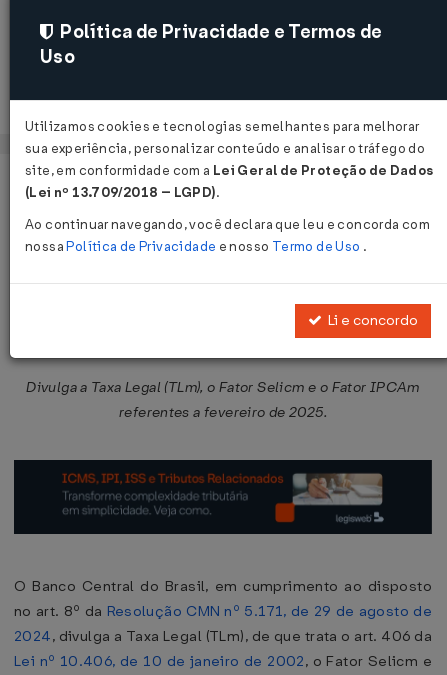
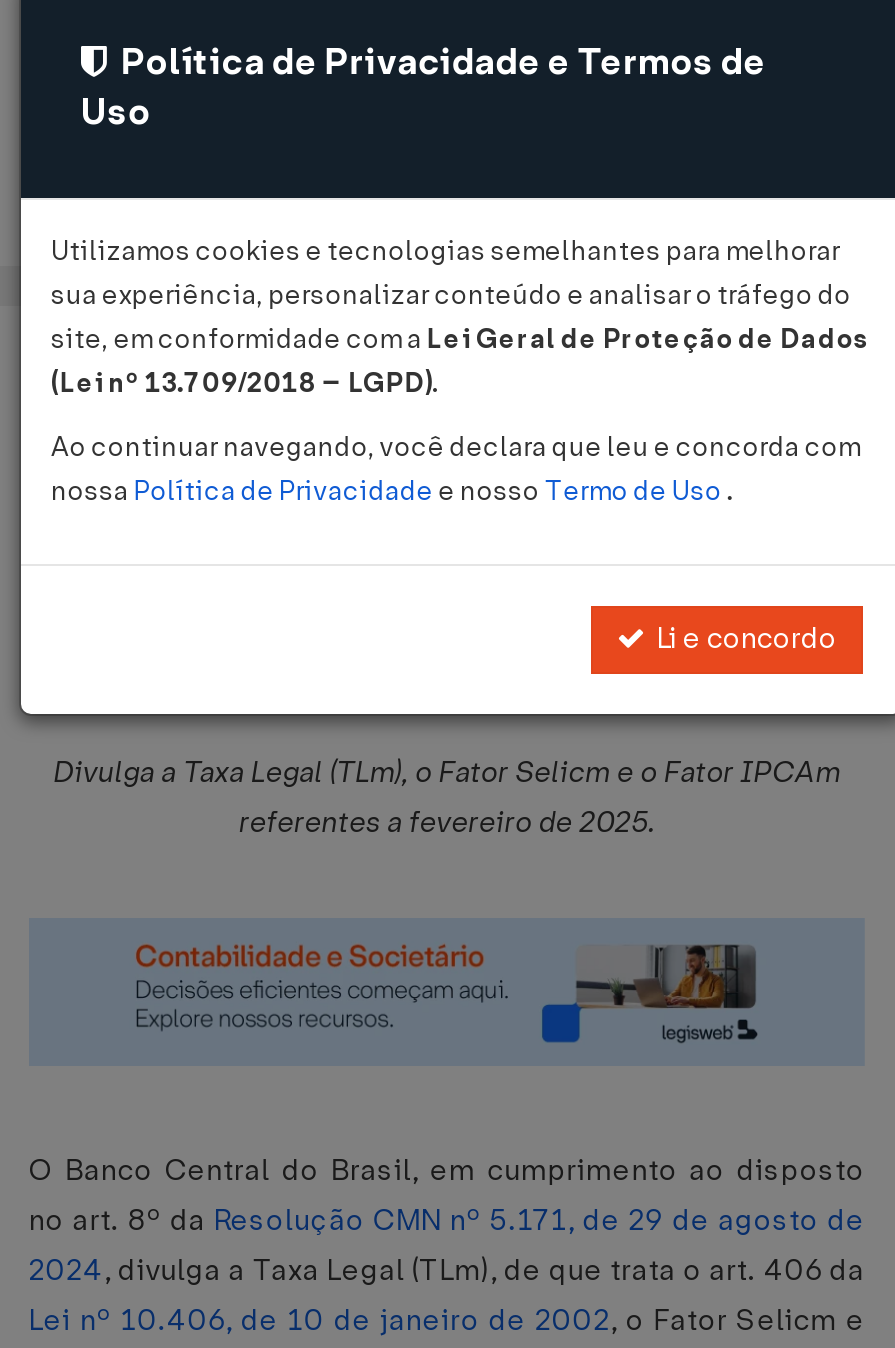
[13,459,432,535] [image] -> [29,918,865,1066] [image]

